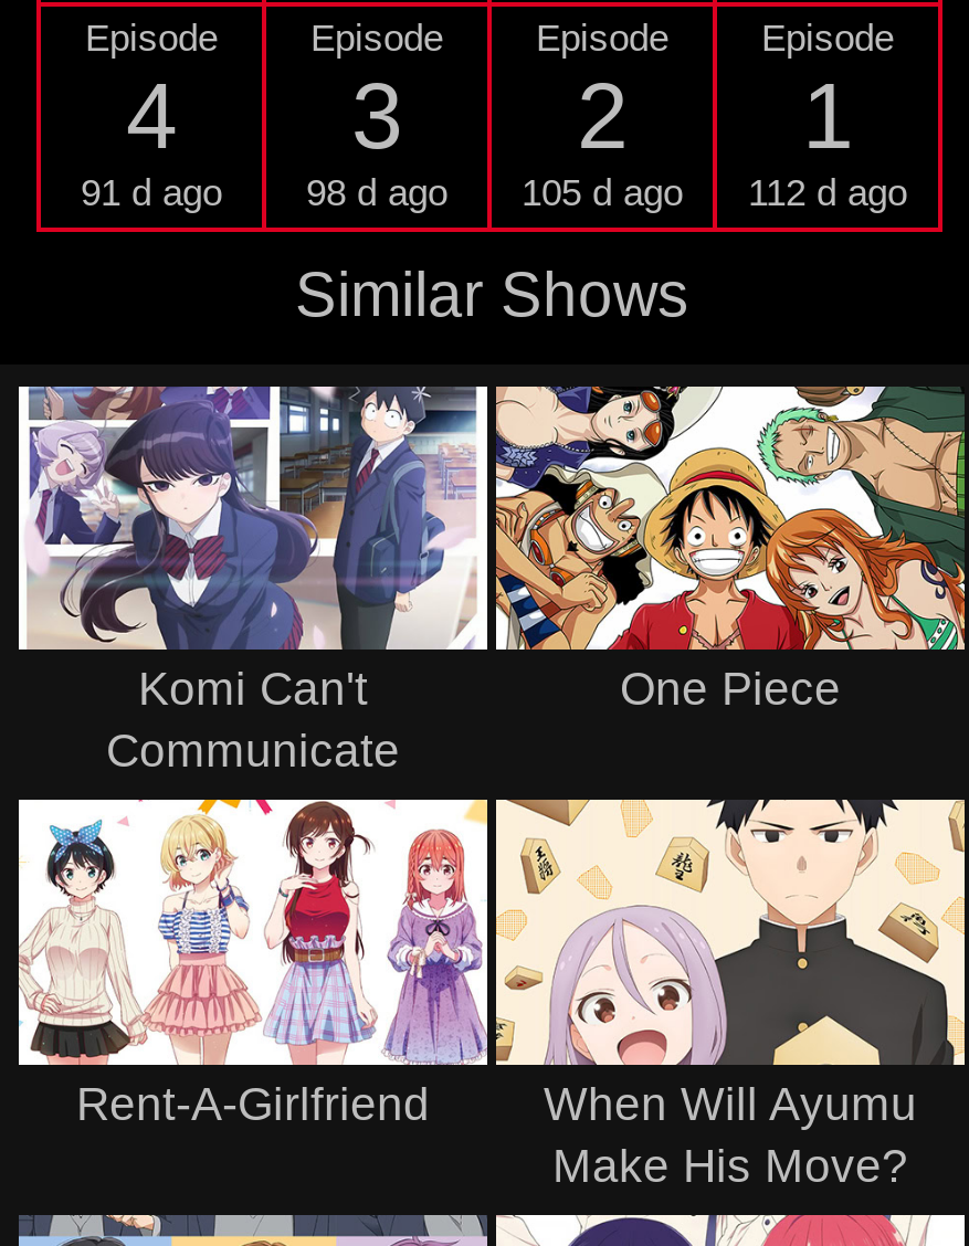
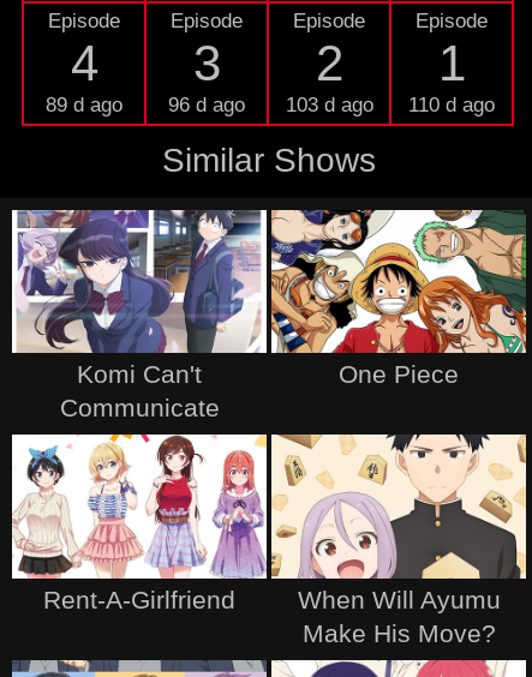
[81,172,222,214] 91 d ago -> [46,94,122,116] 89 d ago
[306,172,447,214] 98 d ago -> [168,94,245,116] 96 d ago
[522,172,683,214] 105 d ago -> [285,94,373,116] 103 d ago
[748,172,907,214] 112 d ago -> [408,94,495,116] 110 d ago

